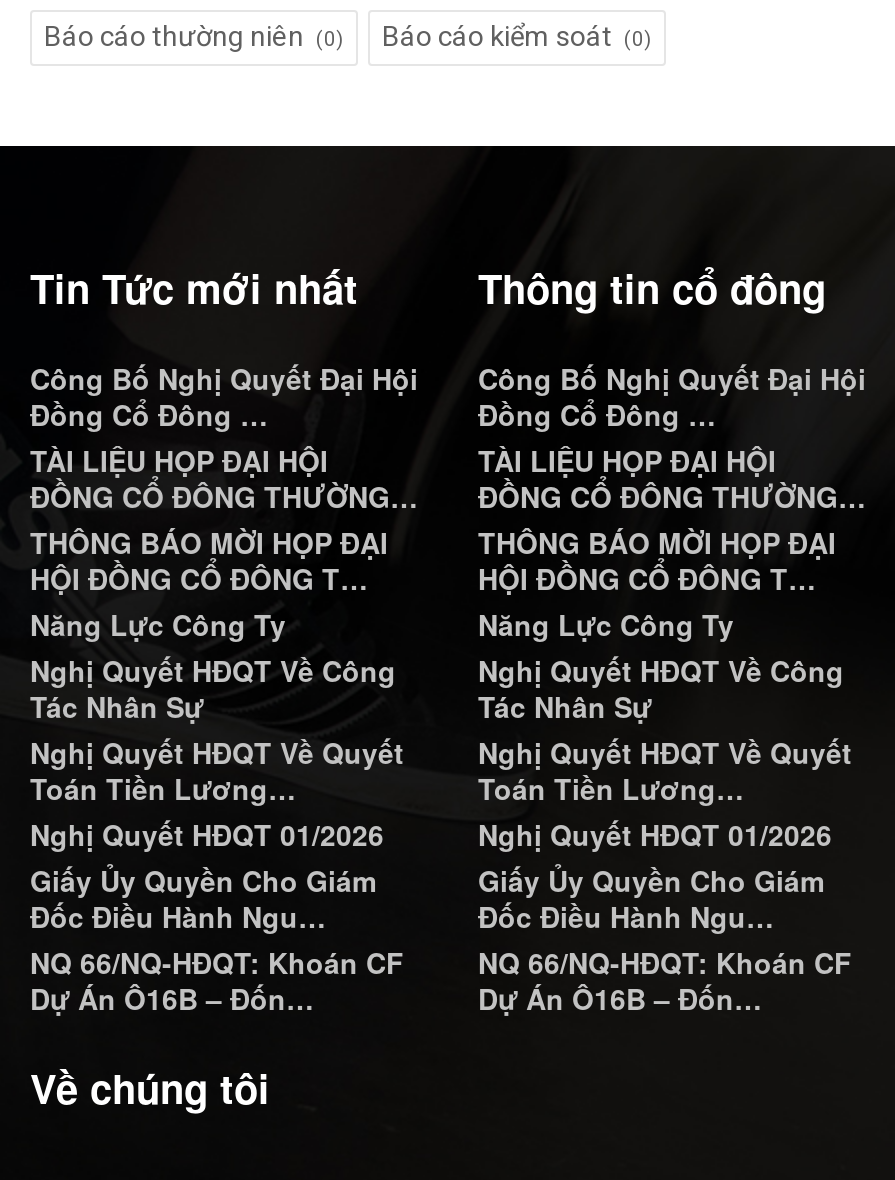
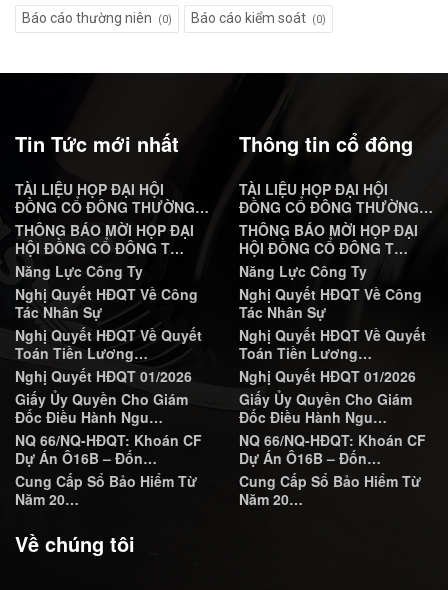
[30,358,418,434] Công Bố Nghị Quyết Đại Hội | Đồng Cổ Đông … -> none
[478,358,866,434] Công Bố Nghị Quyết Đại Hội | Đồng Cổ Đông … -> none
moved [30,440,418,1018] -> [15,179,209,468]: TÀI LIỆU HỌP ĐẠI HỘI | ĐỒNG CỔ ĐÔNG THƯỜNG… | THÔNG BÁO MỜI HỌP ĐẠI | ... | NQ 66/NQ-HĐQT: Khoán CF | Dự Án Ô16B – Đốn…
moved [478,440,866,1018] -> [239,179,433,468]: TÀI LIỆU HỌP ĐẠI HỘI | ĐỒNG CỔ ĐÔNG THƯỜNG… | THÔNG BÁO MỜI HỌP ĐẠI | ... | NQ 66/NQ-HĐQT: Khoán CF | Dự Án Ô16B – Đốn…
none -> [15,471,197,509] Cung Cấp Sổ Bảo Hiểm Từ | Năm 20…
none -> [239,471,421,509] Cung Cấp Sổ Bảo Hiểm Từ | Năm 20…

